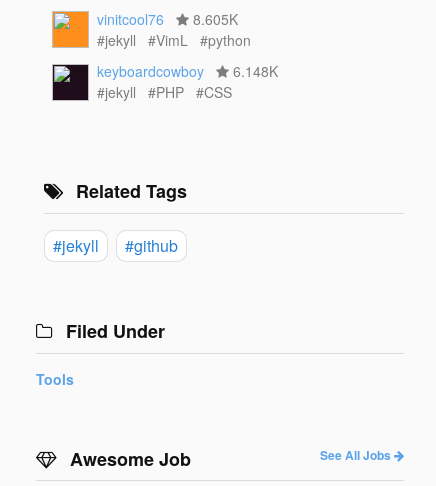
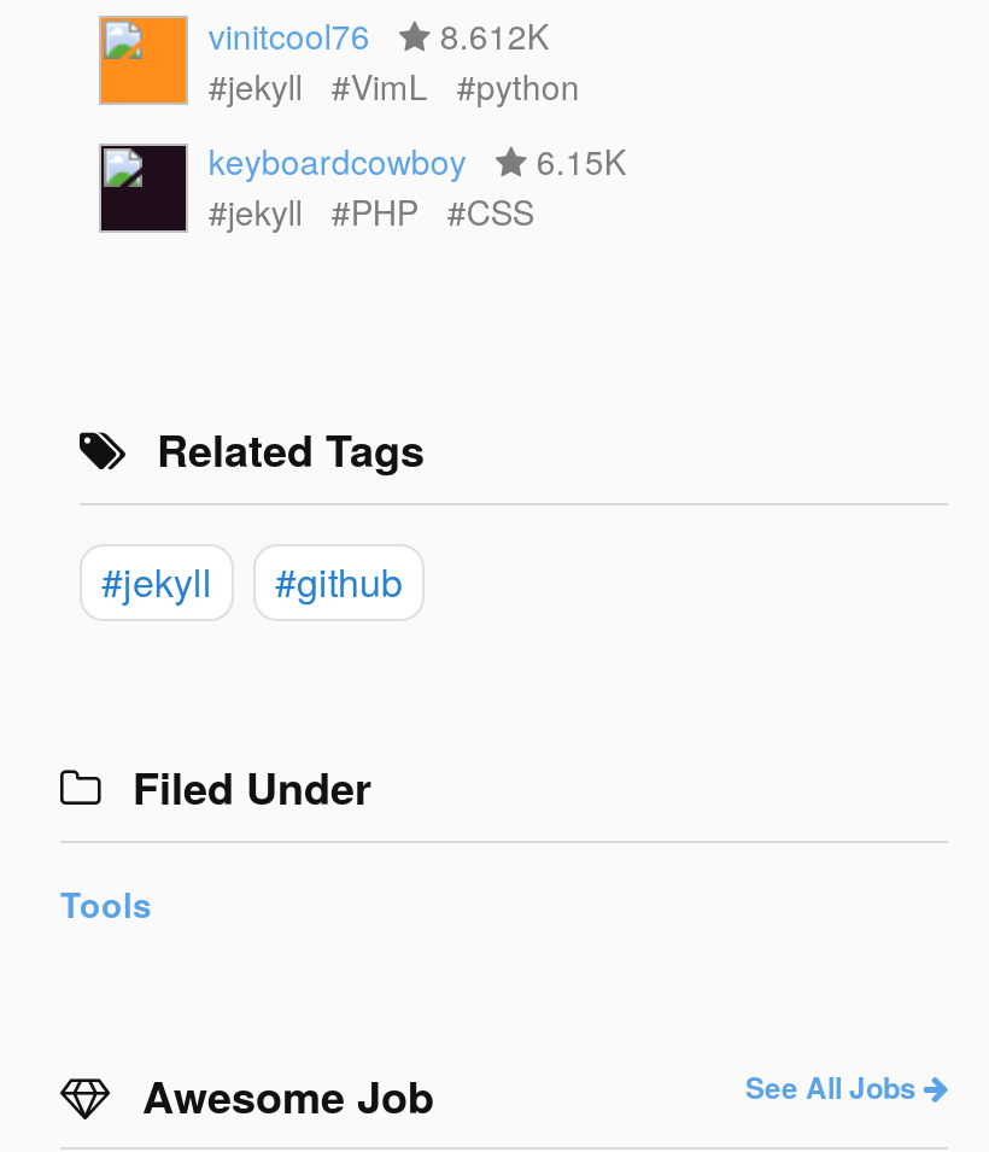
[97,9,238,29] vinitcool76 8.605K -> [208,11,548,59] vinitcool76 8.612K
[97,61,278,81] keyboardcowboy 6.148K -> [208,137,625,185] keyboardcowboy 6.15K

